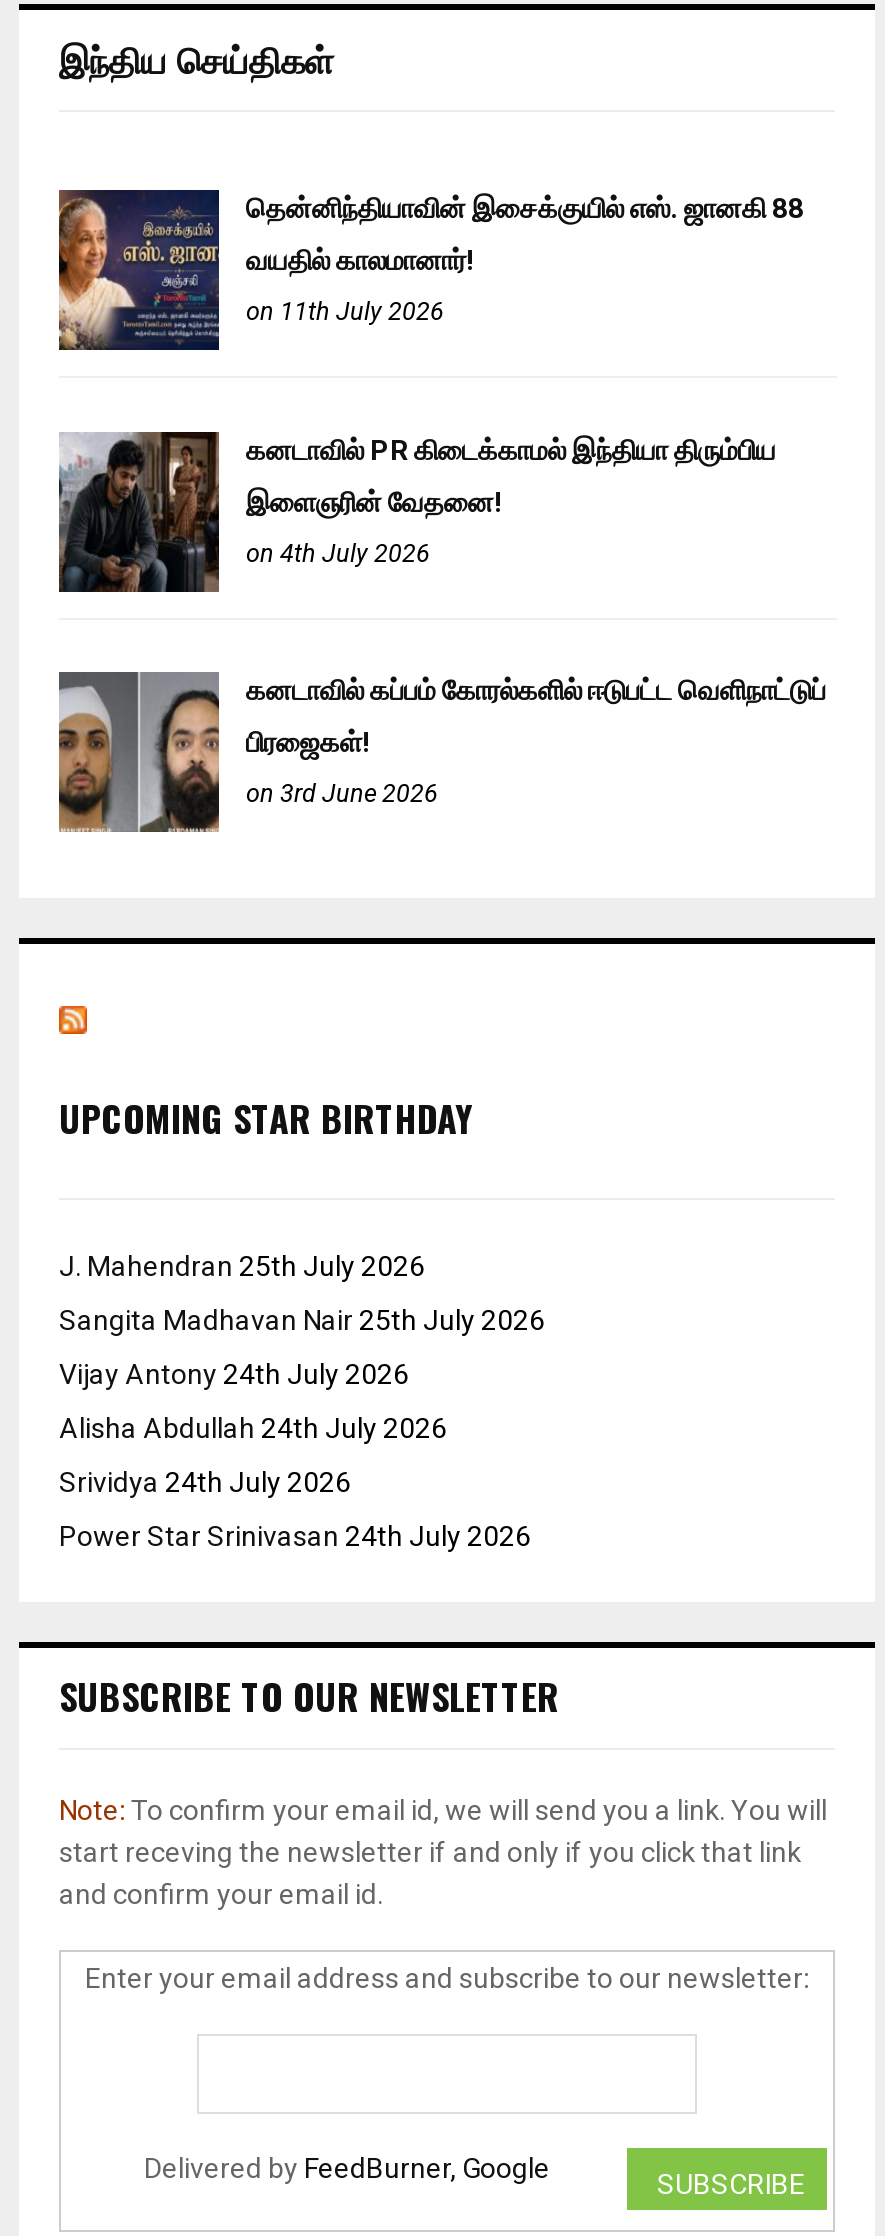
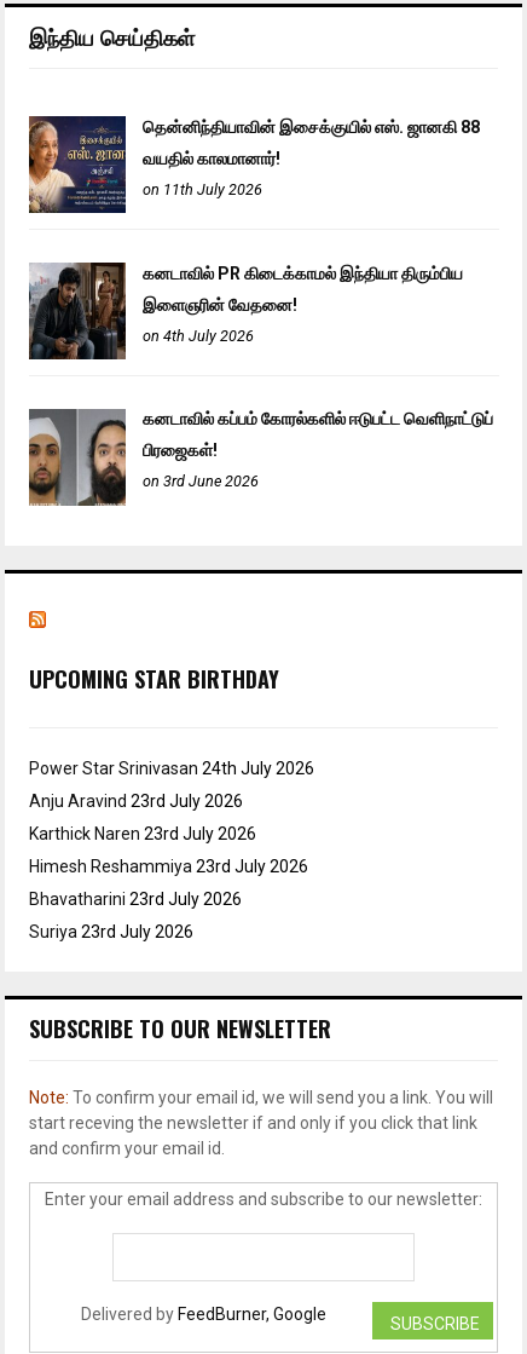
[59,1251,545,1499] J. Mahendran 25th July 2026 | Sangita Madhavan Nair 25th July 2026 | Vijay Antony 24th July 2026 | Alisha Abdullah 24th July 2026 | Srividya 24th July 2026 -> none
moved [59,1521,531,1553] -> [29,758,314,778]: Power Star Srinivasan 24th July 2026
none -> [29,791,308,941] Anju Aravind 23rd July 2026 | Karthick Naren 23rd July 2026 | Himesh Reshammiya 23rd July 2026 | Bhavatharini 23rd July 2026 | Suriya 23rd July 2026

